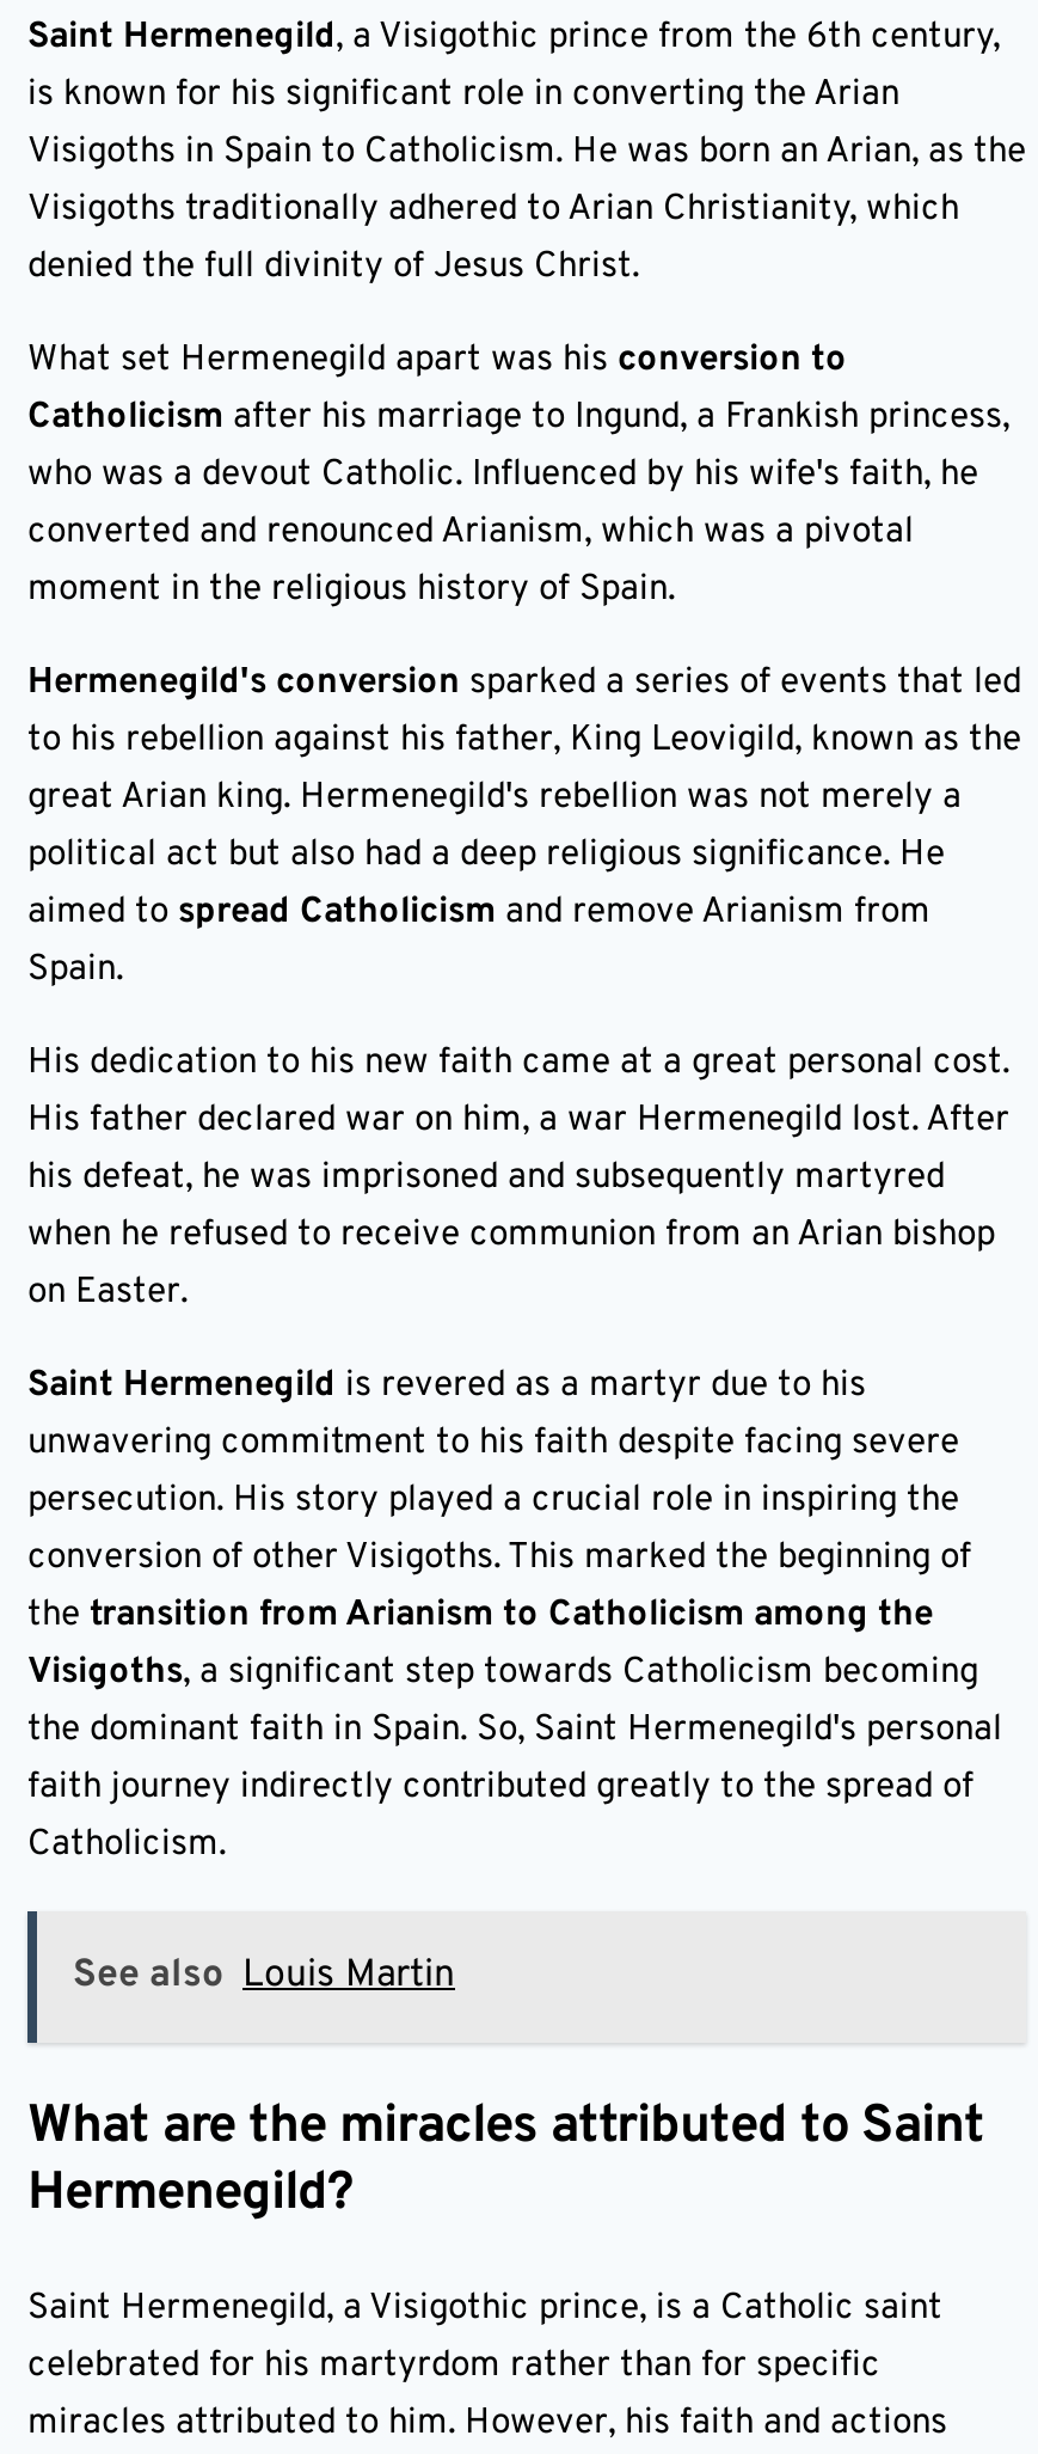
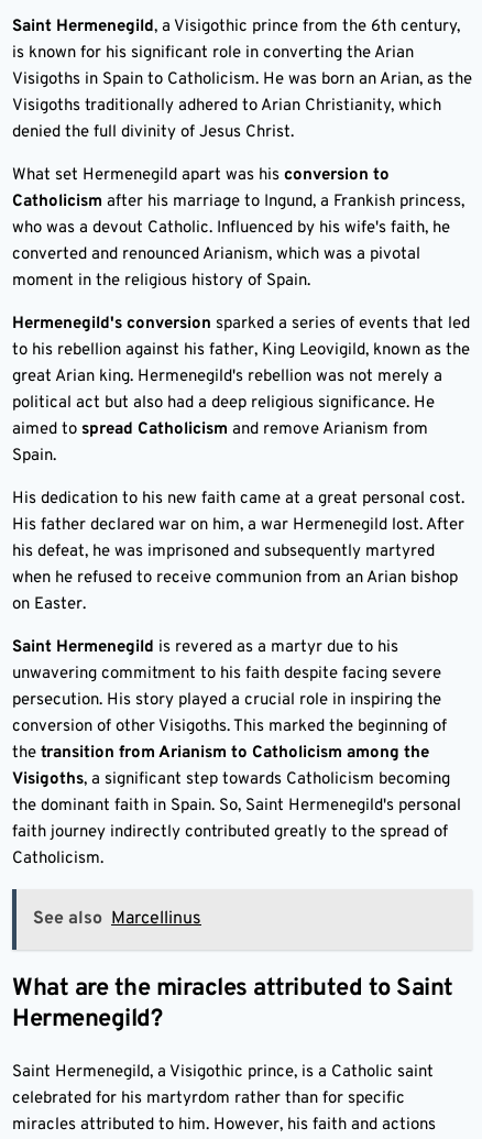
[73,1952,455,2000] See also Louis Martin -> [33,908,201,930] See also Marcellinus

